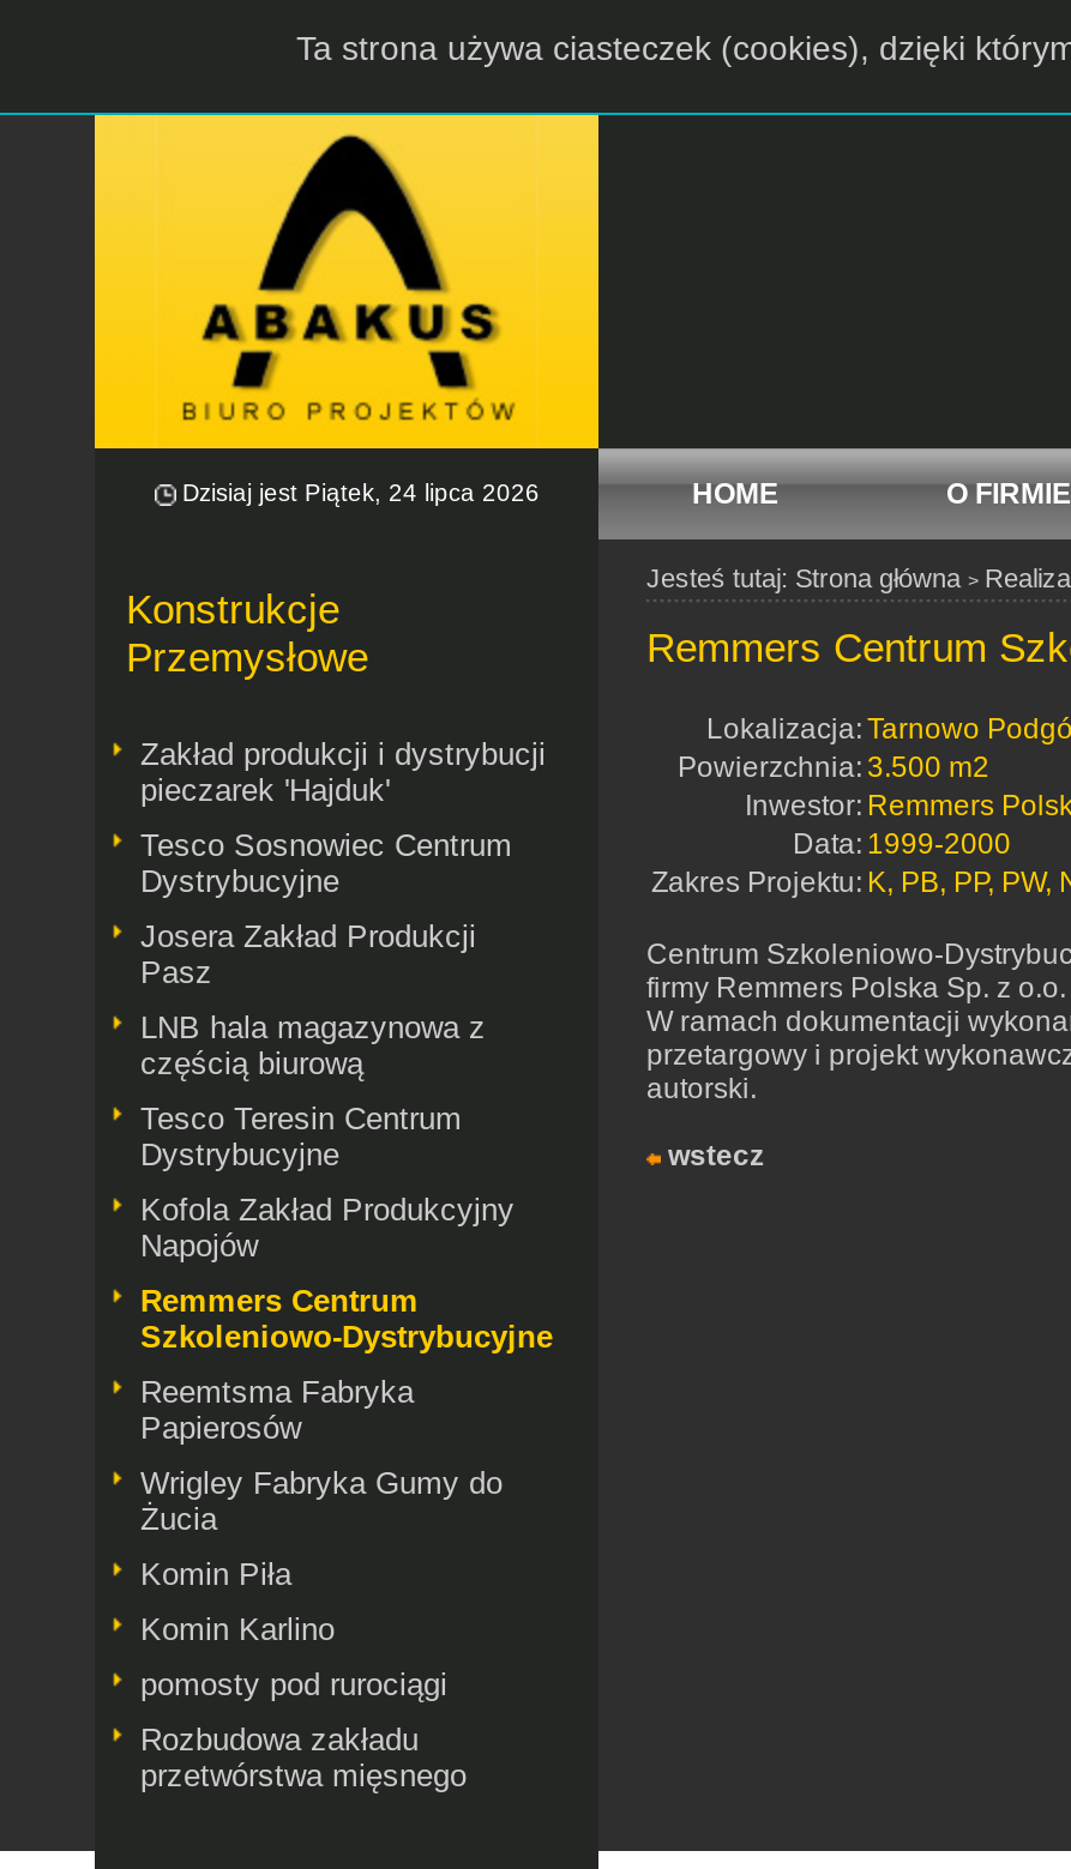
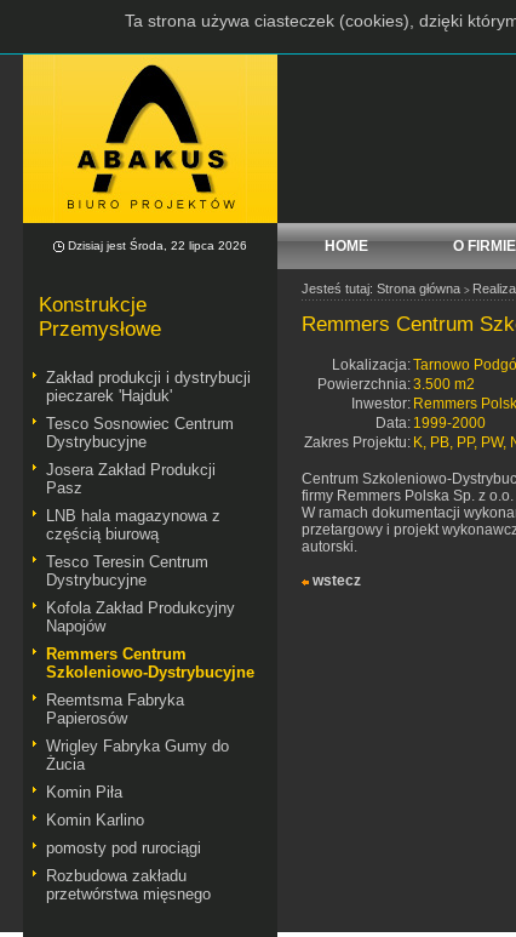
[175,480,540,506] Dzisiaj jest Piątek, 24 lipca 2026 -> [64,239,247,252] Dzisiaj jest Środa, 22 lipca 2026

